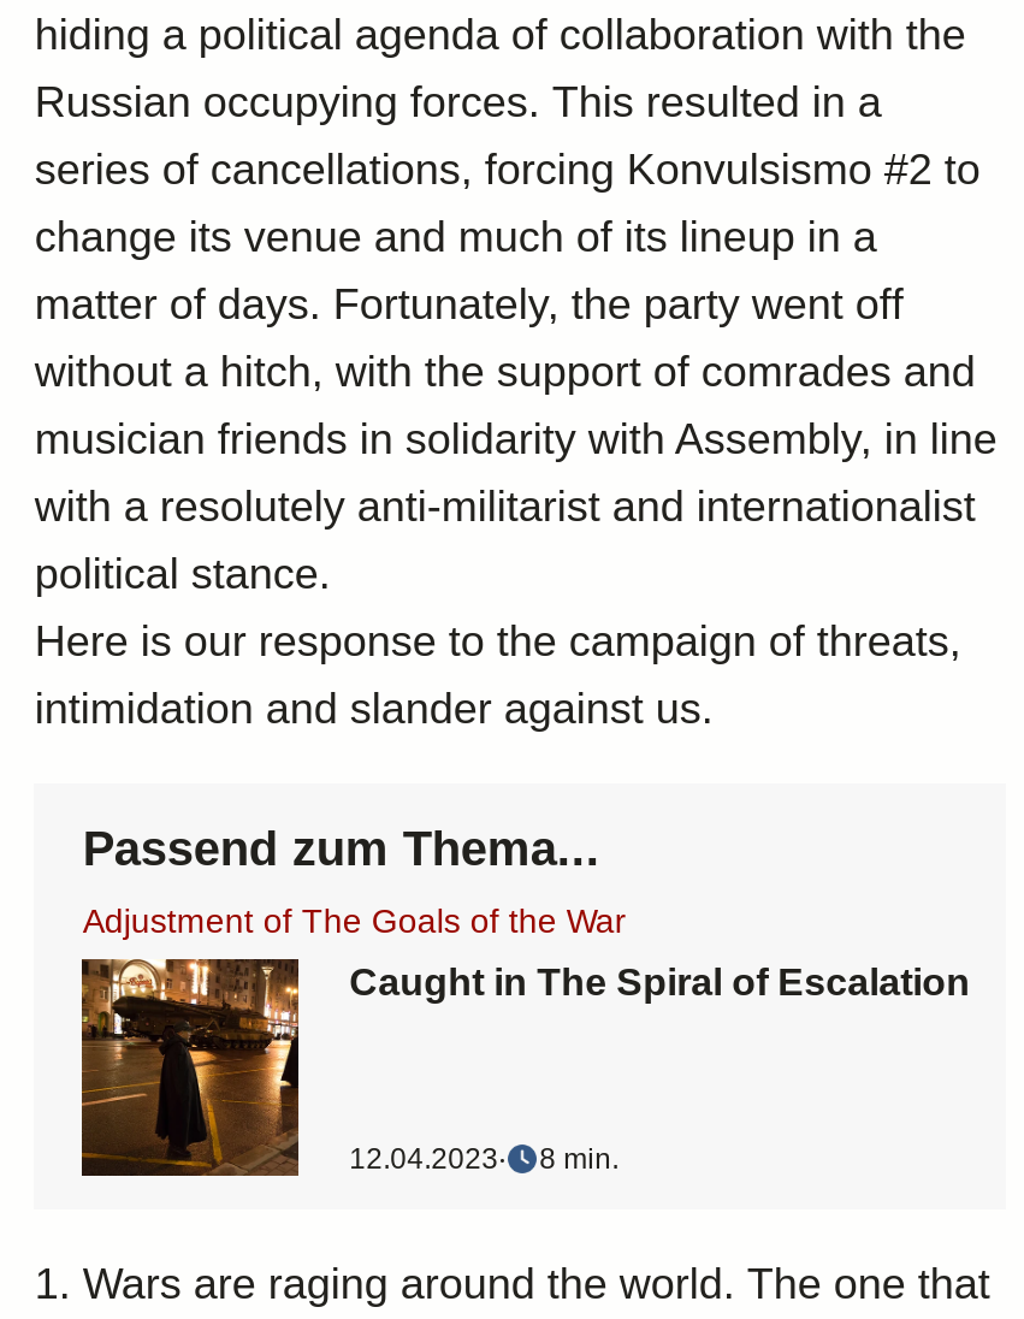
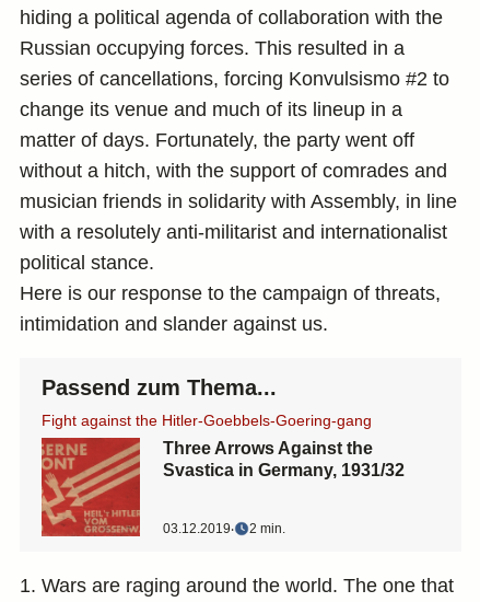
[83,901,627,940] Adjustment of The Goals of the War -> [42,412,372,429] Fight against the Hitler-Goebbels-Goering-gang
[79,959,970,1178] [image] | Caught in The Spiral of Escalation -> [40,438,405,537] [image] | Three Arrows Against the | Svastica in Germany, 1931/32
[349,1142,619,1176] 12.04.2023‧ | 8 min. -> [163,521,286,536] 03.12.2019‧ | 2 min.

